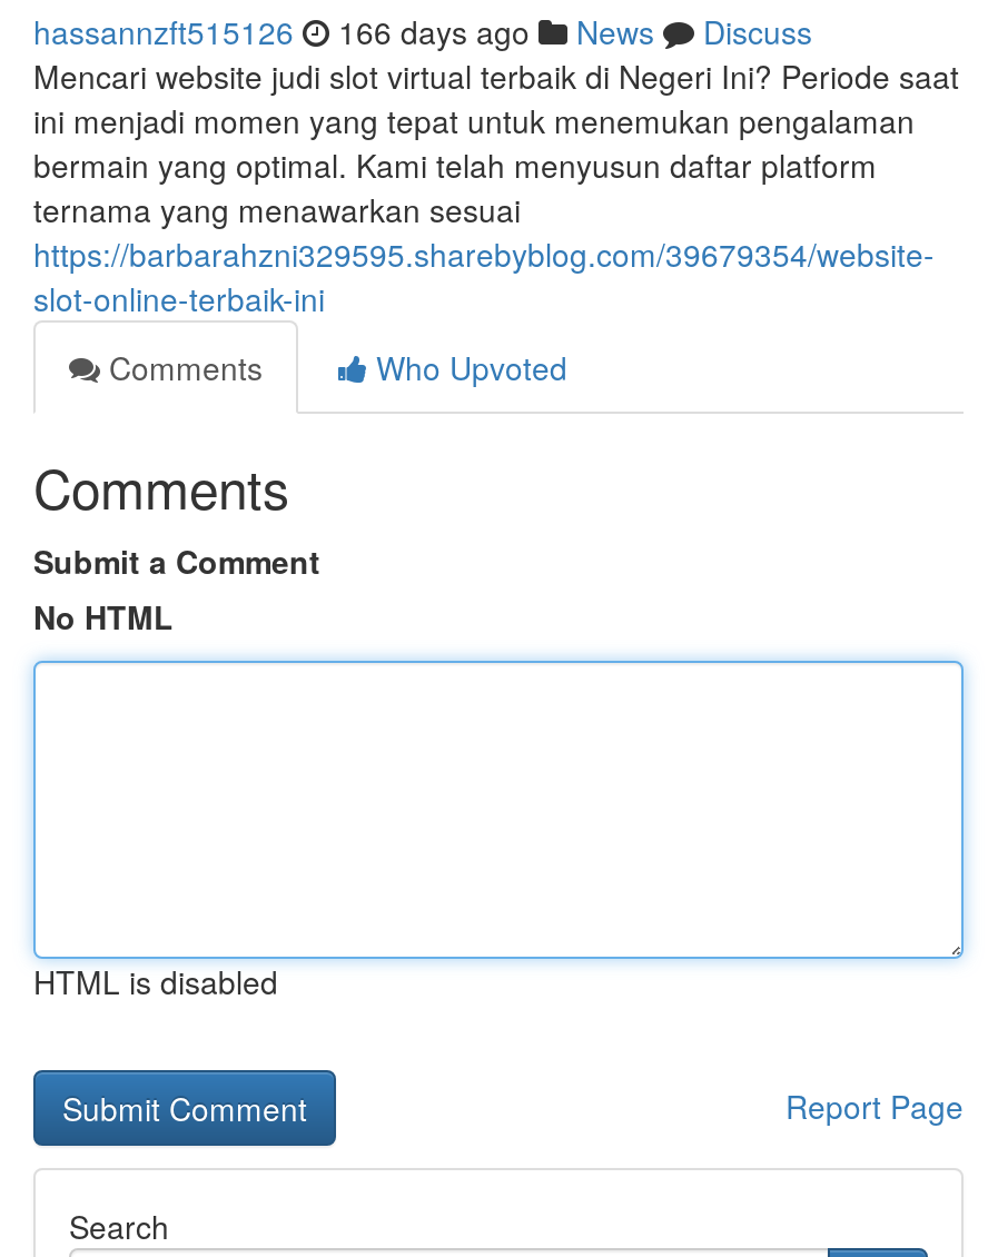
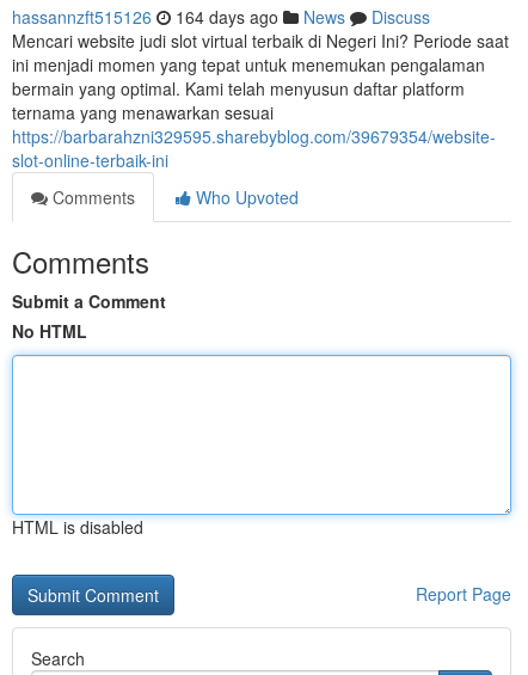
[33,9,812,53] hassannzft515126 166 days ago News Discuss -> [12,5,430,29] hassannzft515126 164 days ago News Discuss

